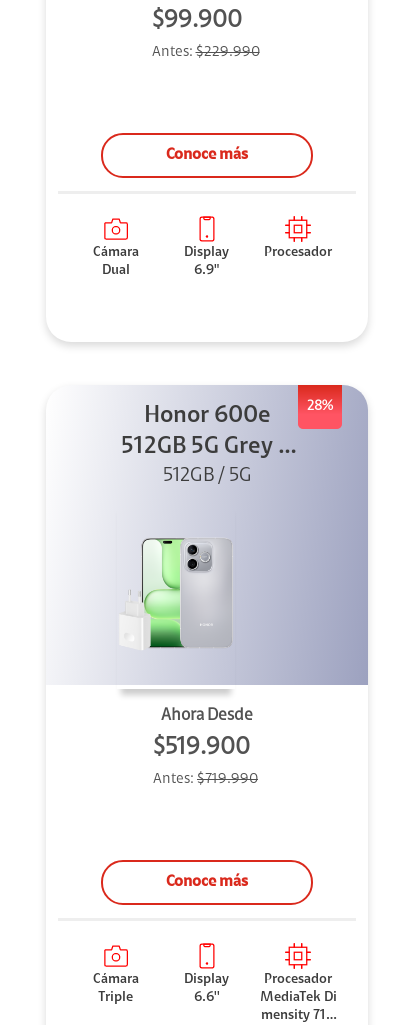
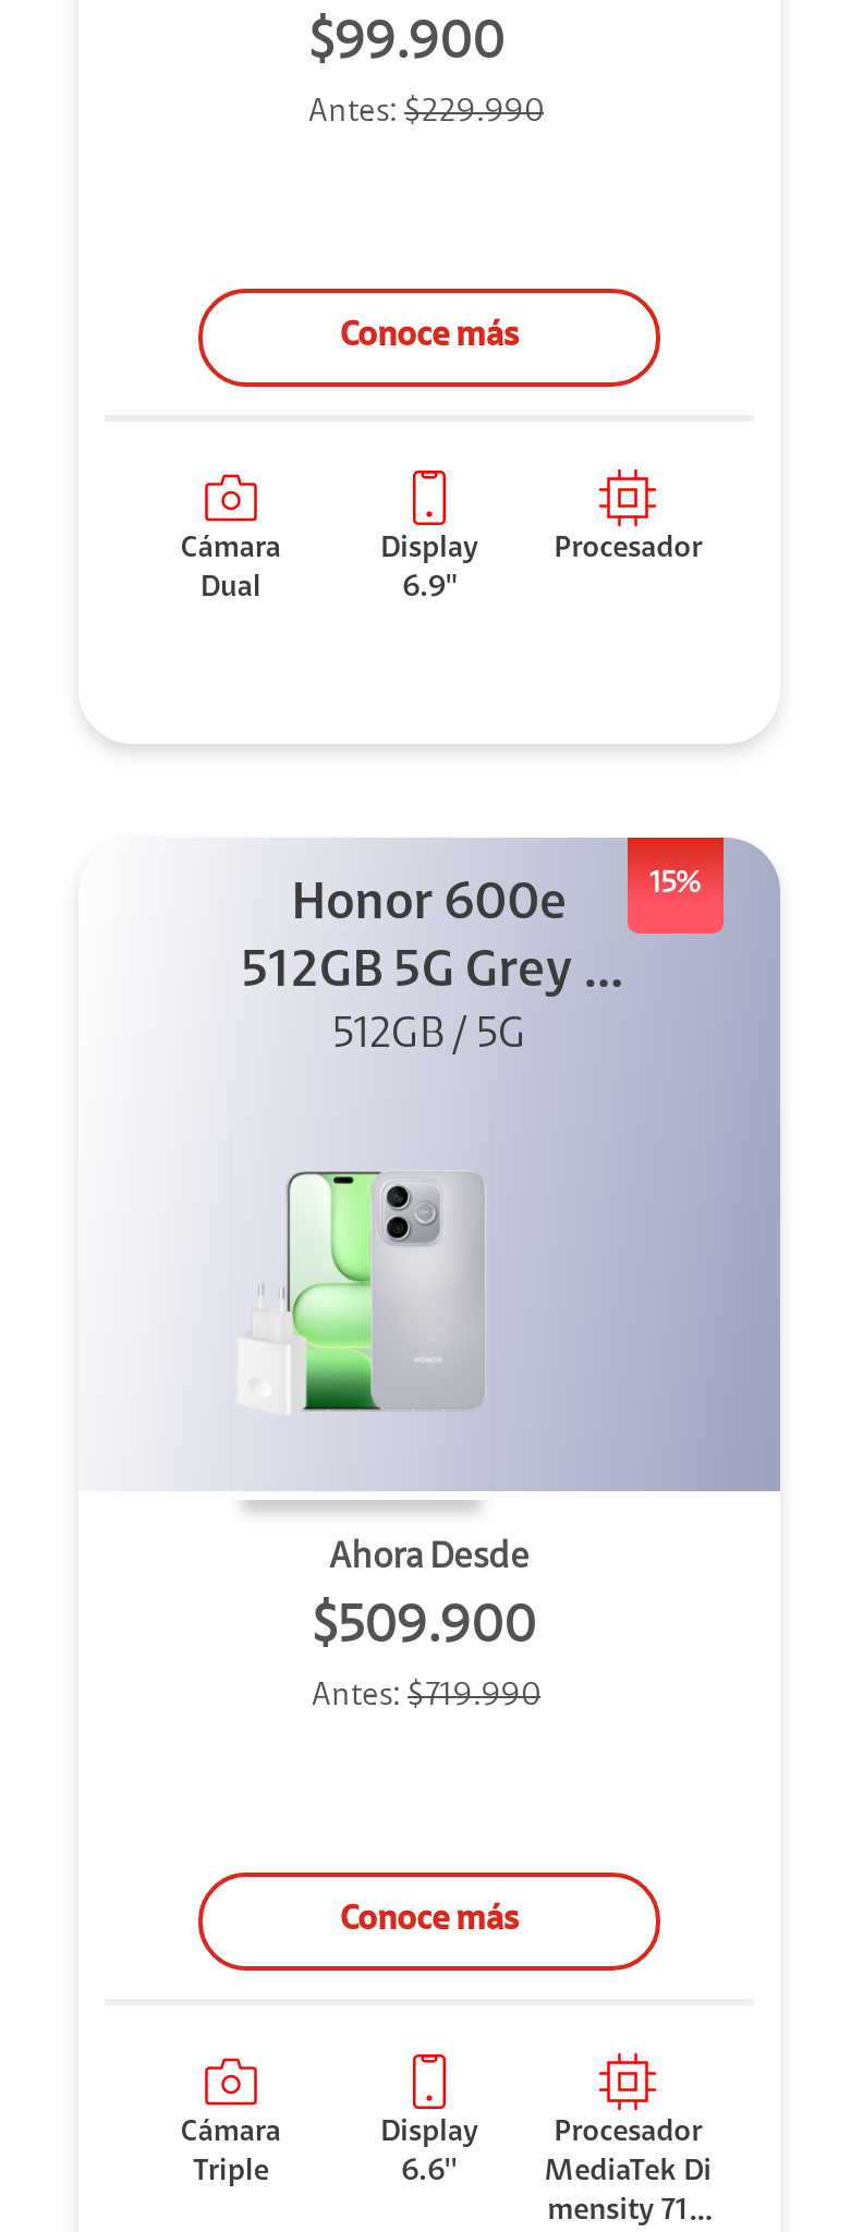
[307,400,333,414] 28% -> [650,871,700,901] 15%
[153,736,250,760] $519.900 -> [312,1603,536,1655] $509.900

